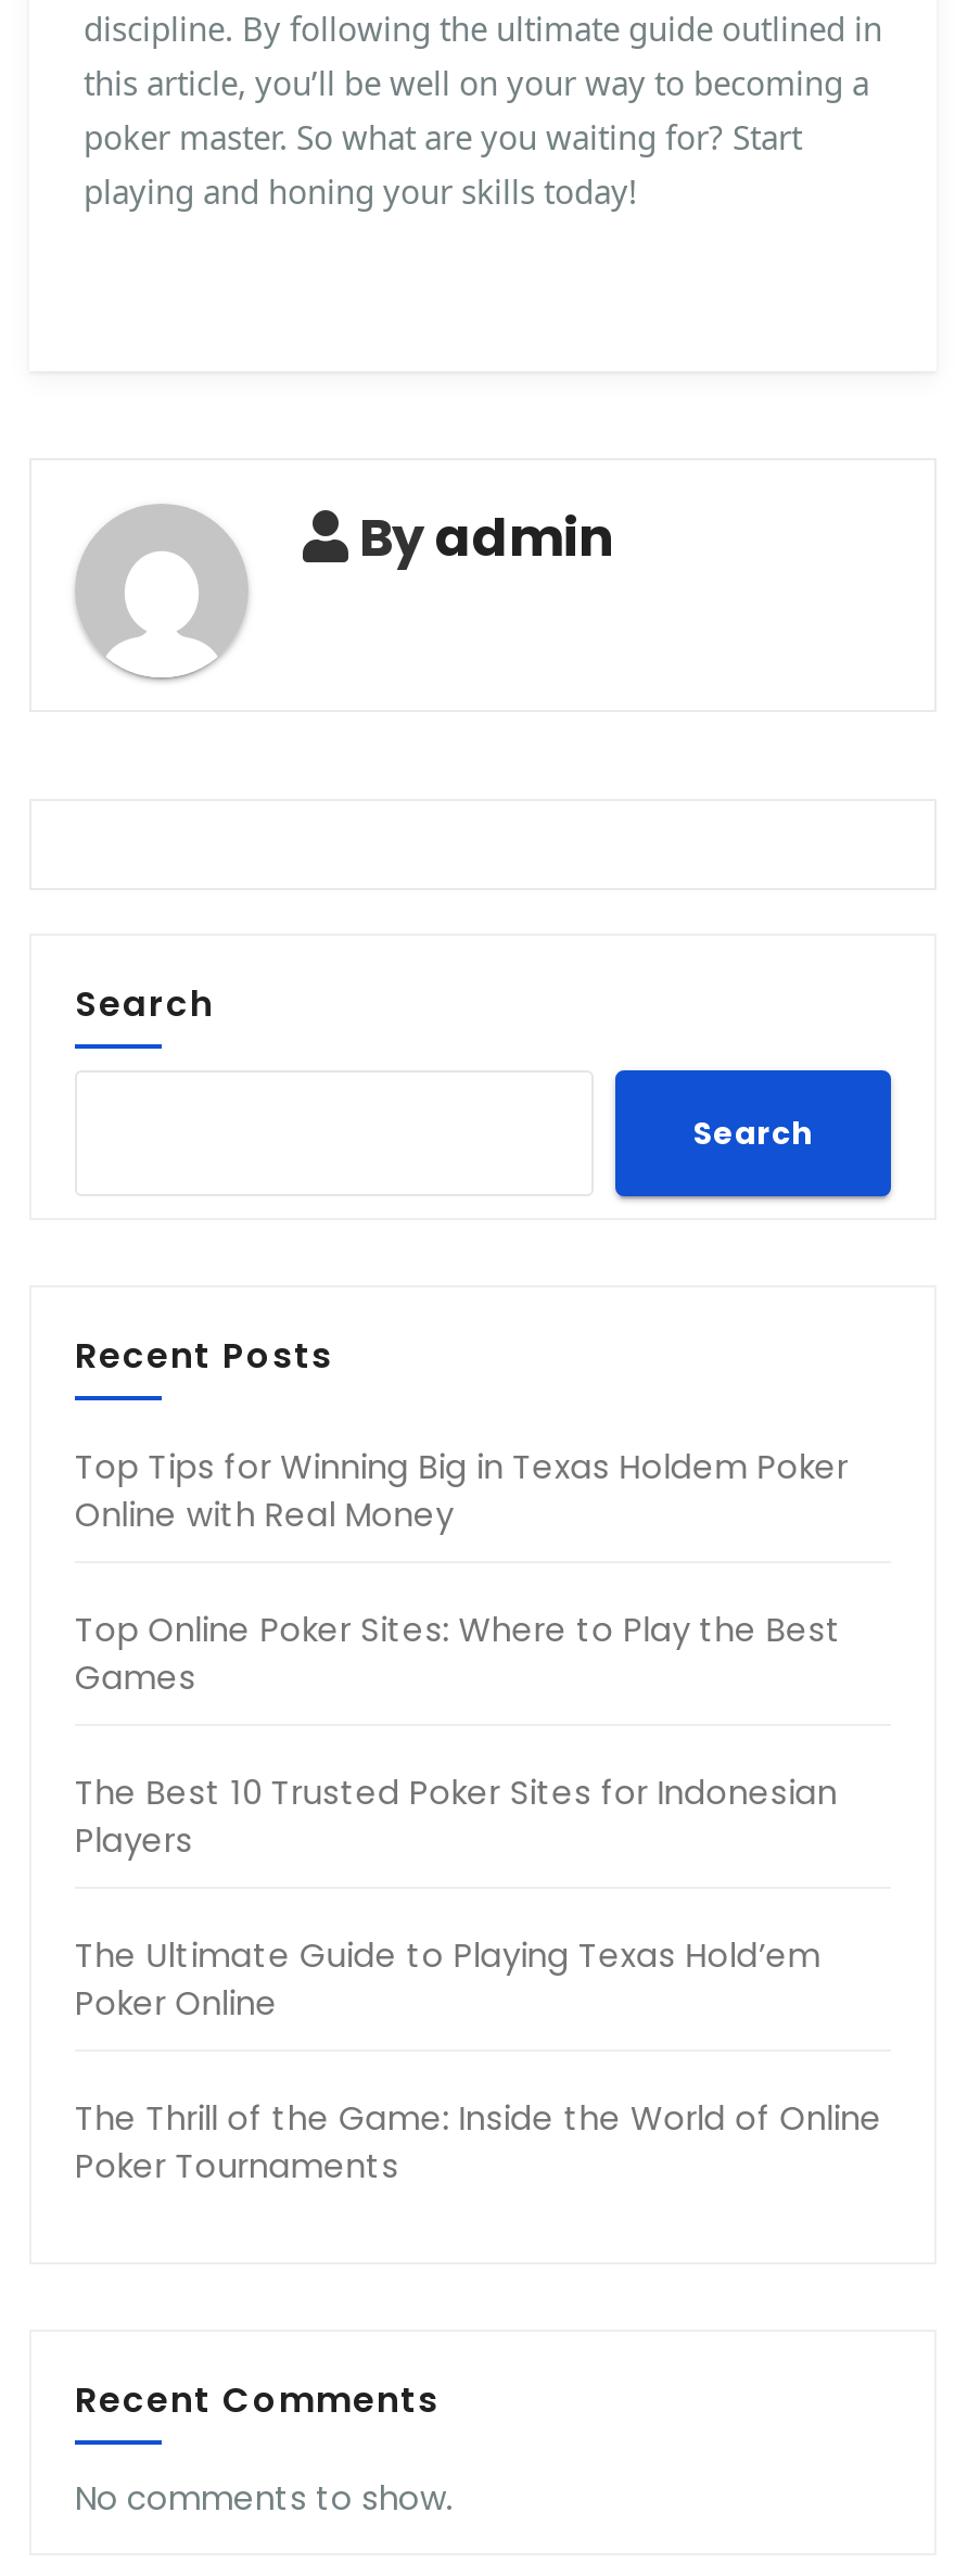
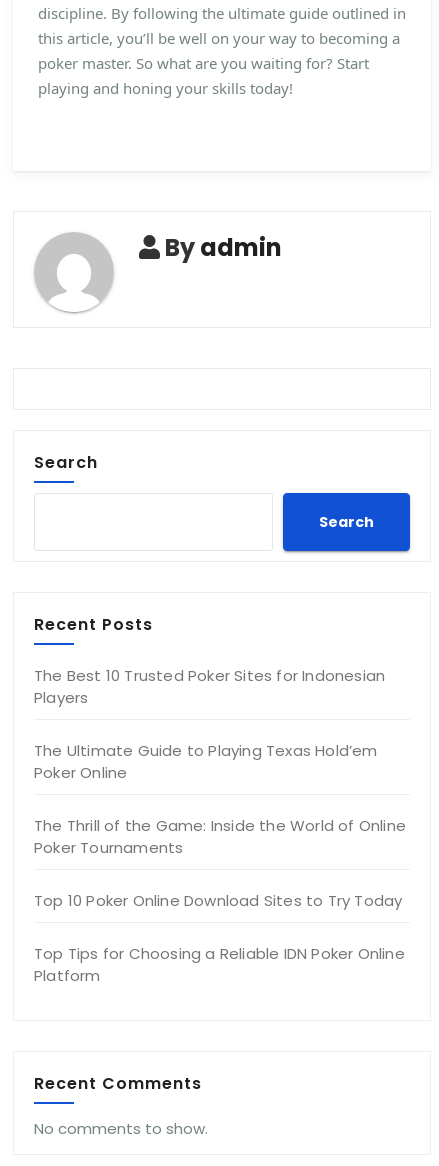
[75,1444,848,1700] Top Tips for Winning Big in Texas Holdem Poker | Online with Real Money | Top Online Poker Sites: Where to Play the Best | Games -> none
moved [75,1769,882,2188] -> [34,665,406,858]: The Best 10 Trusted Poker Sites for Indonesian | Players | The Ultimate Guide to Playing Texas Hold’em | Poker Online | The Thrill of the Game: Inside the World of Online | Poker Tournaments
none -> [34,890,405,986] Top 10 Poker Online Download Sites to Try Today | Top Tips for Choosing a Reliable IDN Poker Online | Platform

